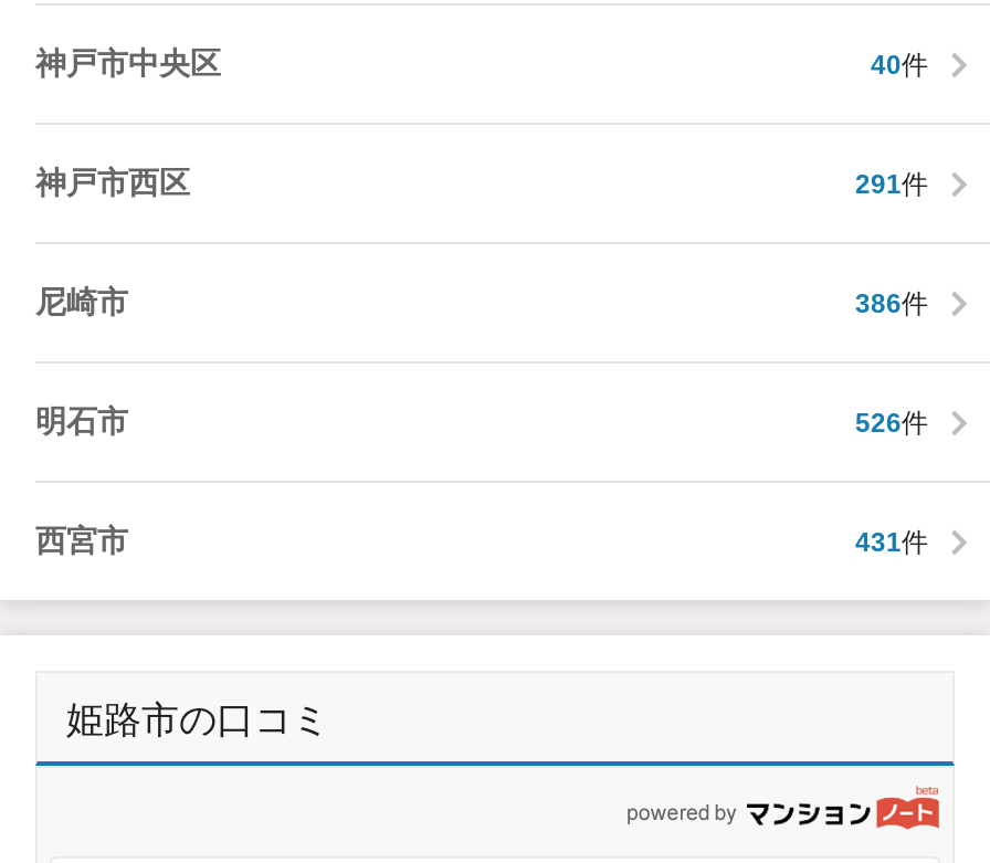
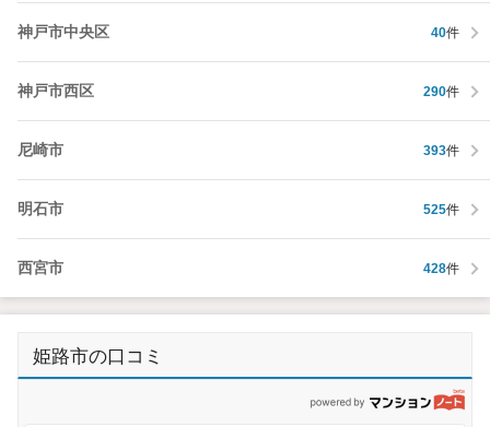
[855,168,928,199] 291件 -> [423,84,459,99] 290件
[855,287,928,318] 386件 -> [423,143,459,158] 393件
[855,407,928,438] 526件 -> [423,201,459,217] 525件
[855,526,928,557] 431件 -> [423,260,459,276] 428件

